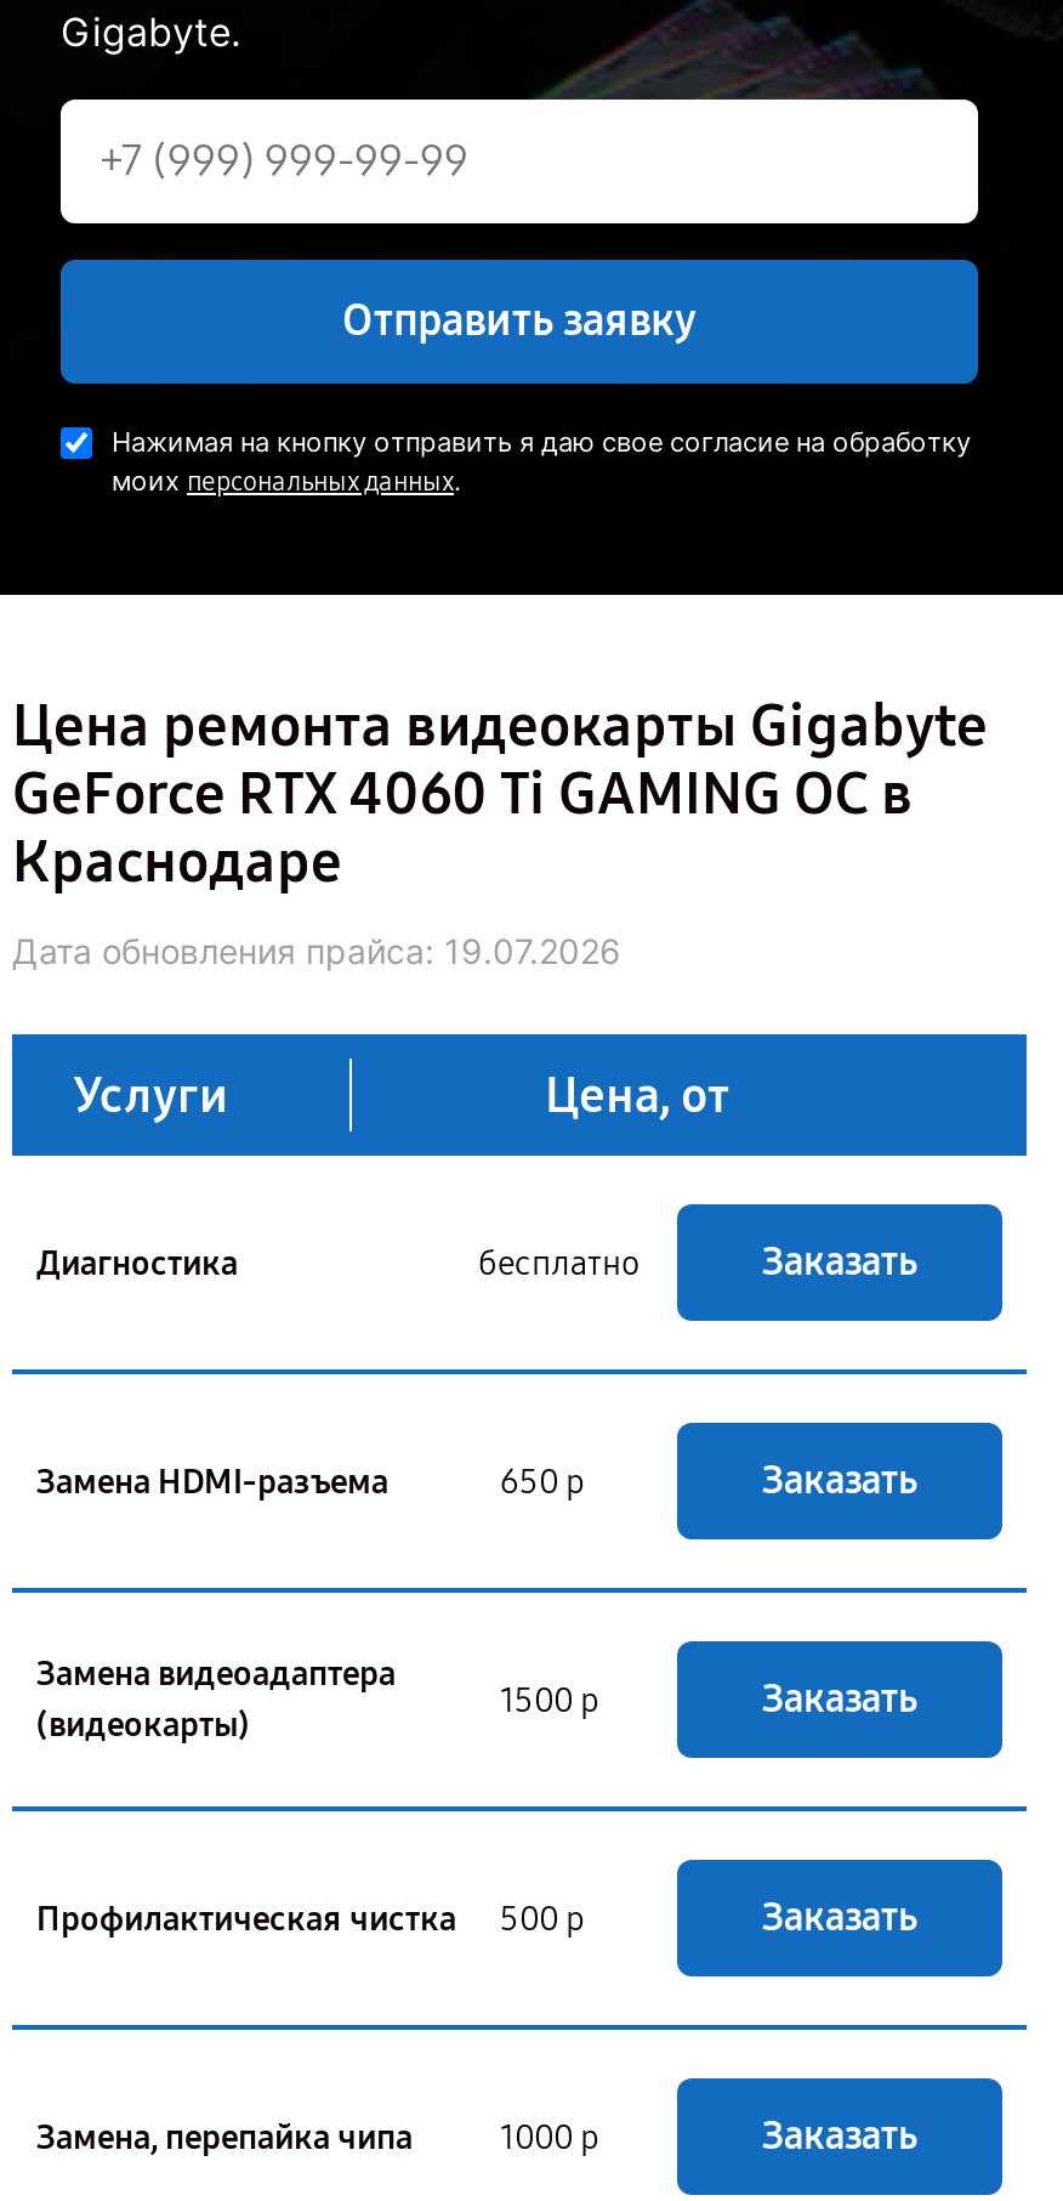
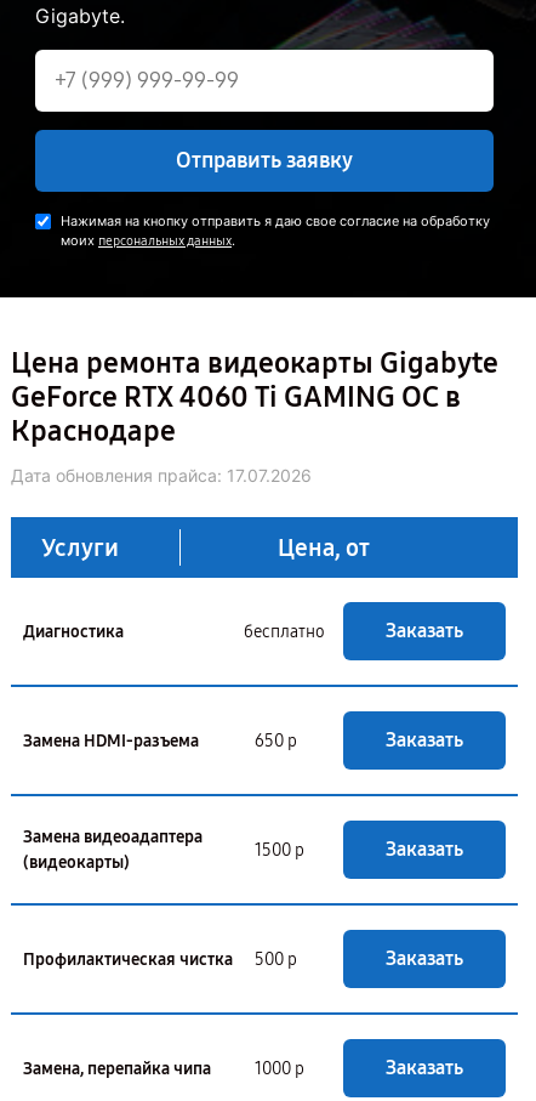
[12,930,621,971] Дата обновления прайса: 19.07.2026 -> [11,465,312,486] Дата обновления прайса: 17.07.2026

